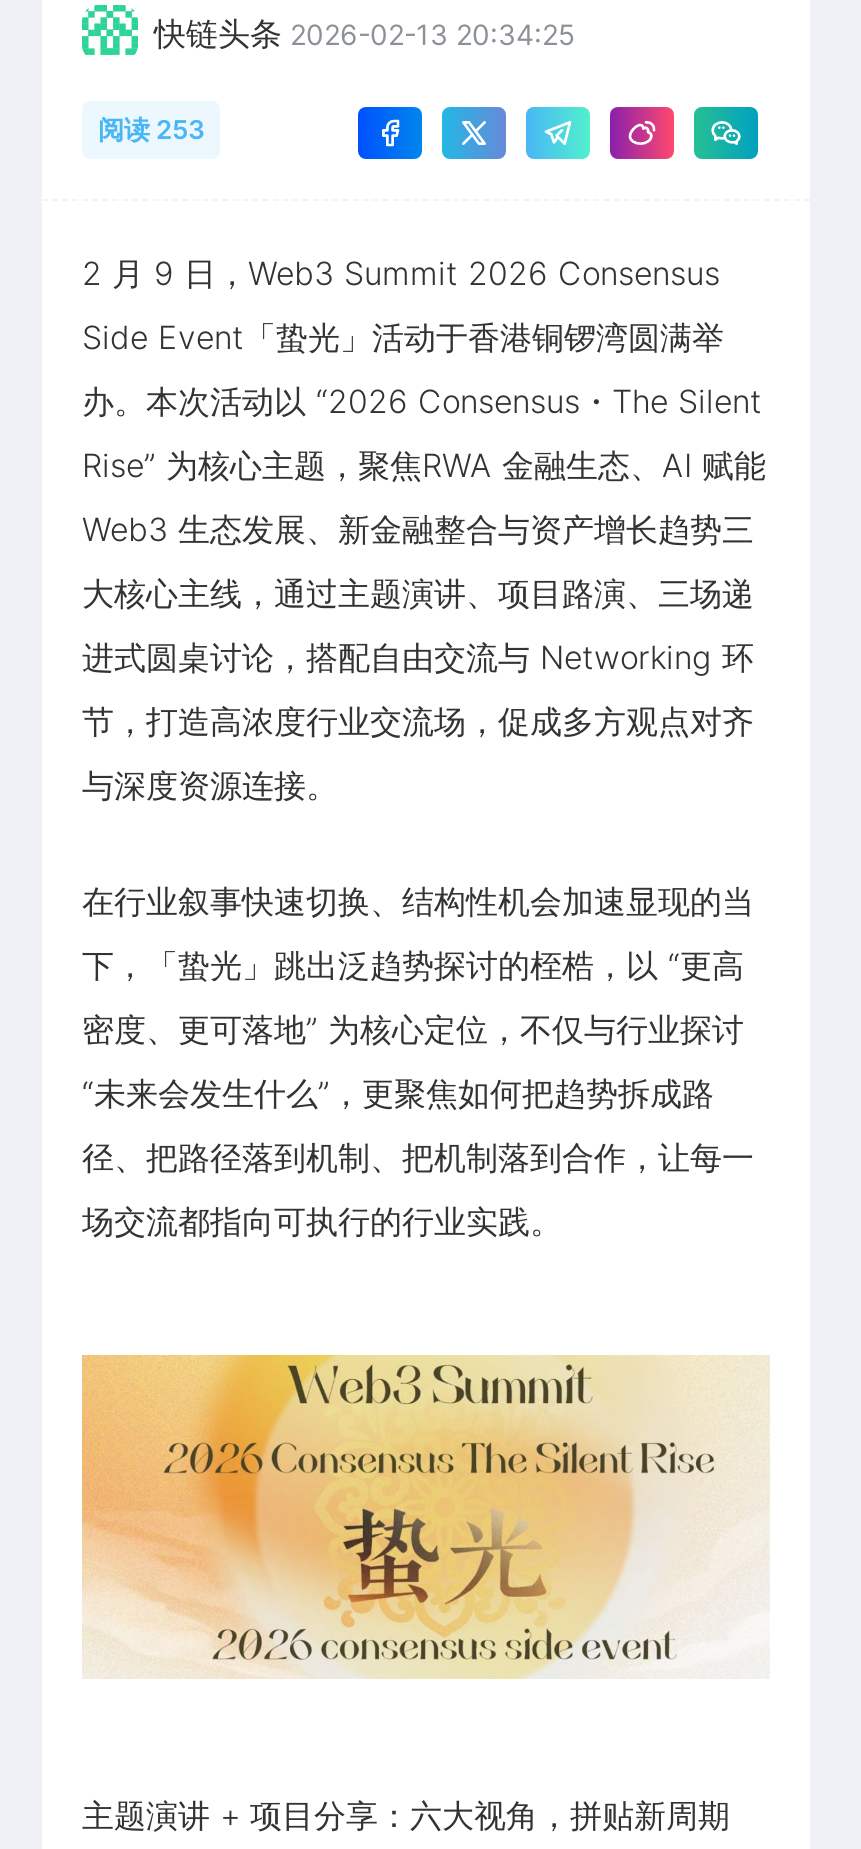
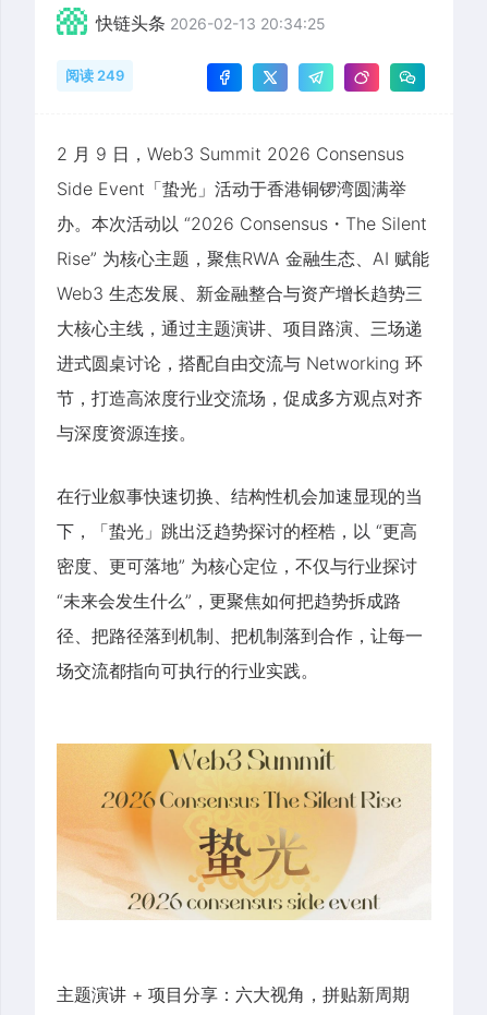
[98,113,204,145] 阅读 253 -> [65,67,124,84] 阅读 249

